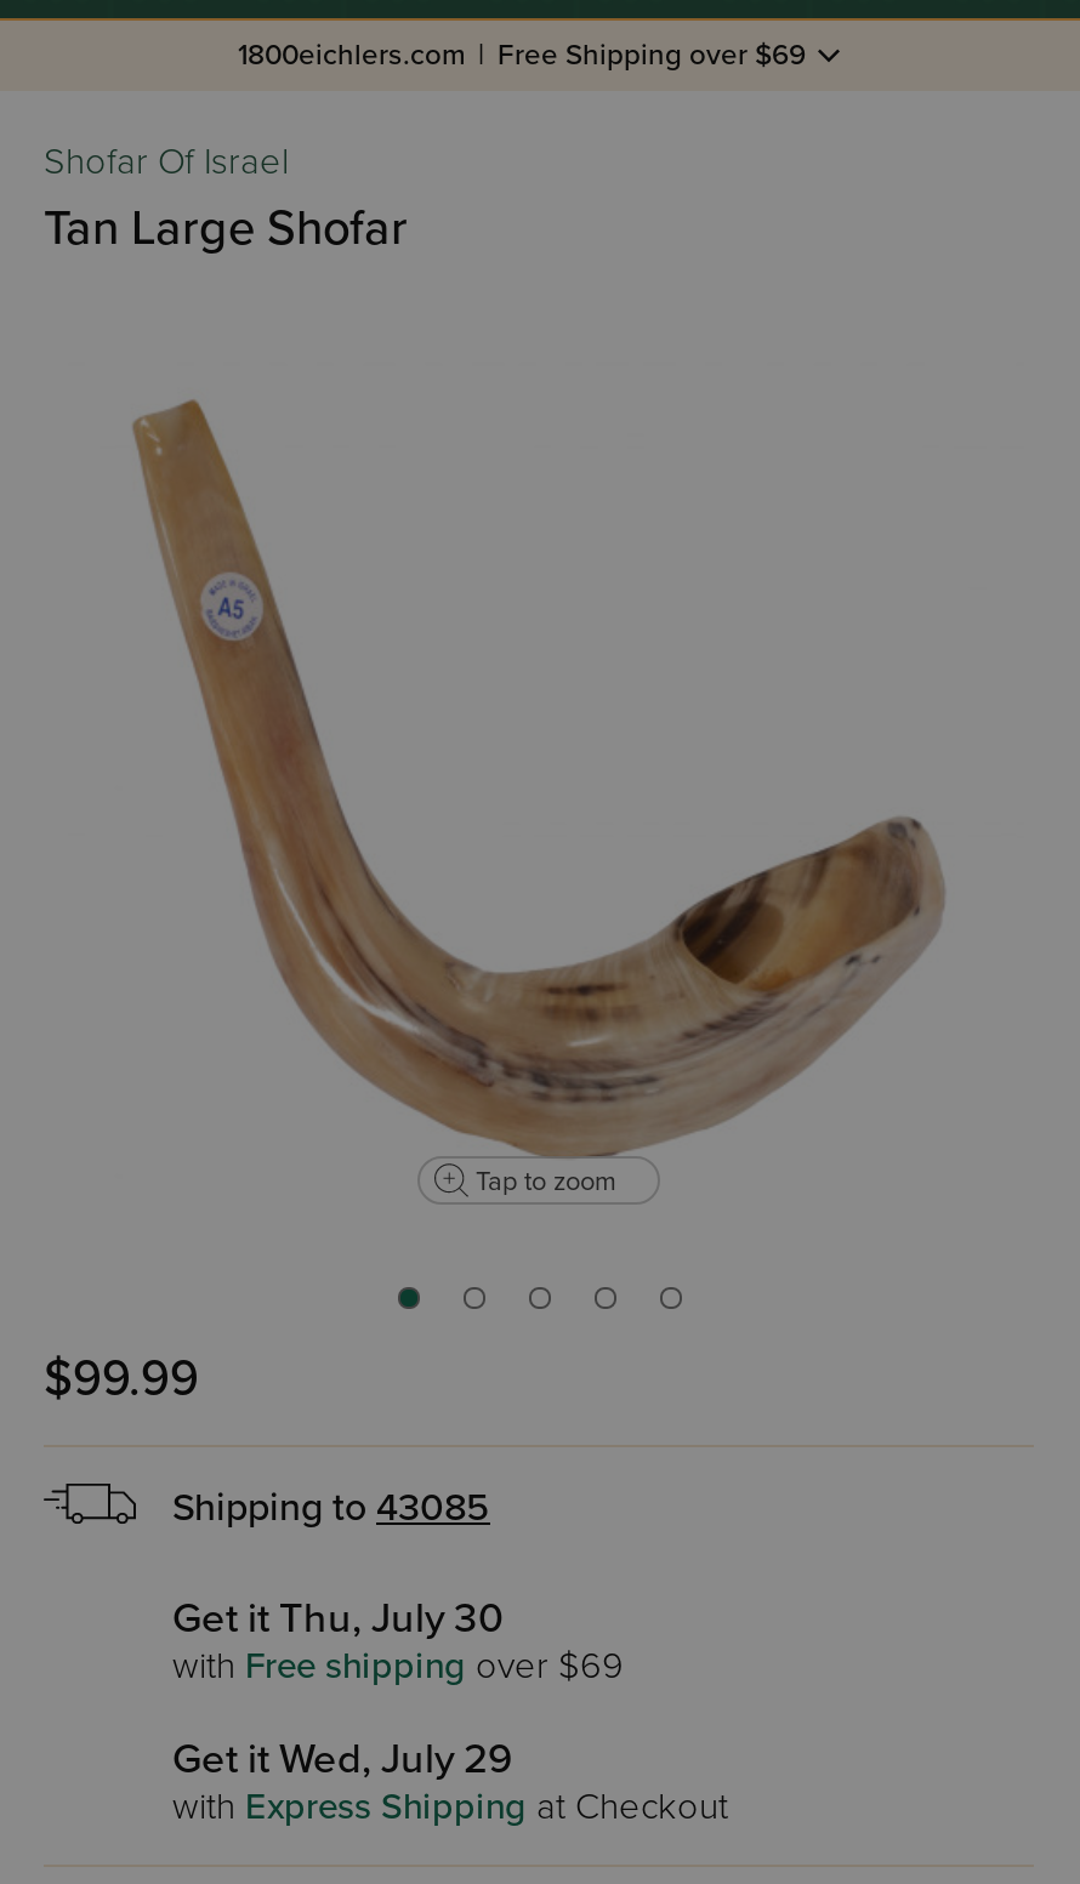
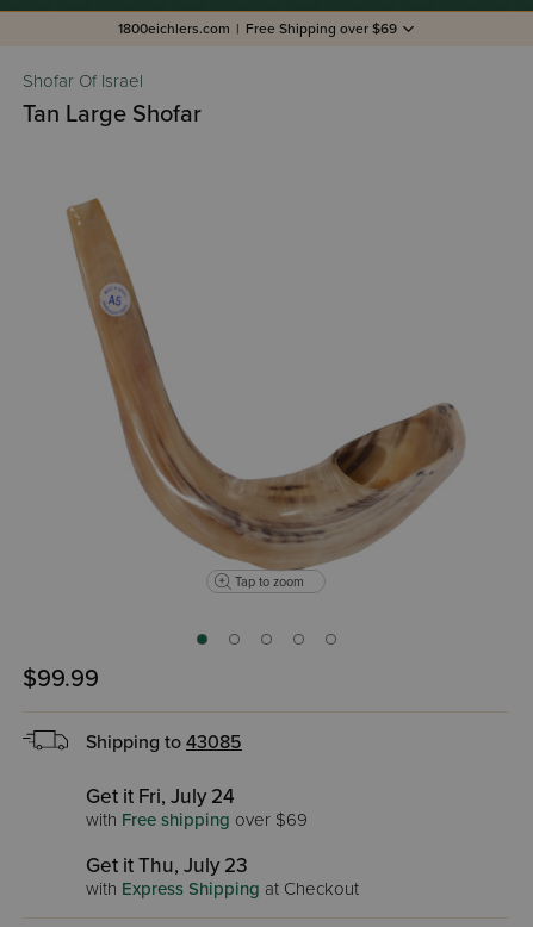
[172,1593,502,1644] Get it Thu, July 30 -> [86,784,235,809] Get it Fri, July 24
[172,1734,512,1785] Get it Wed, July 29 -> [86,853,248,878] Get it Thu, July 23

